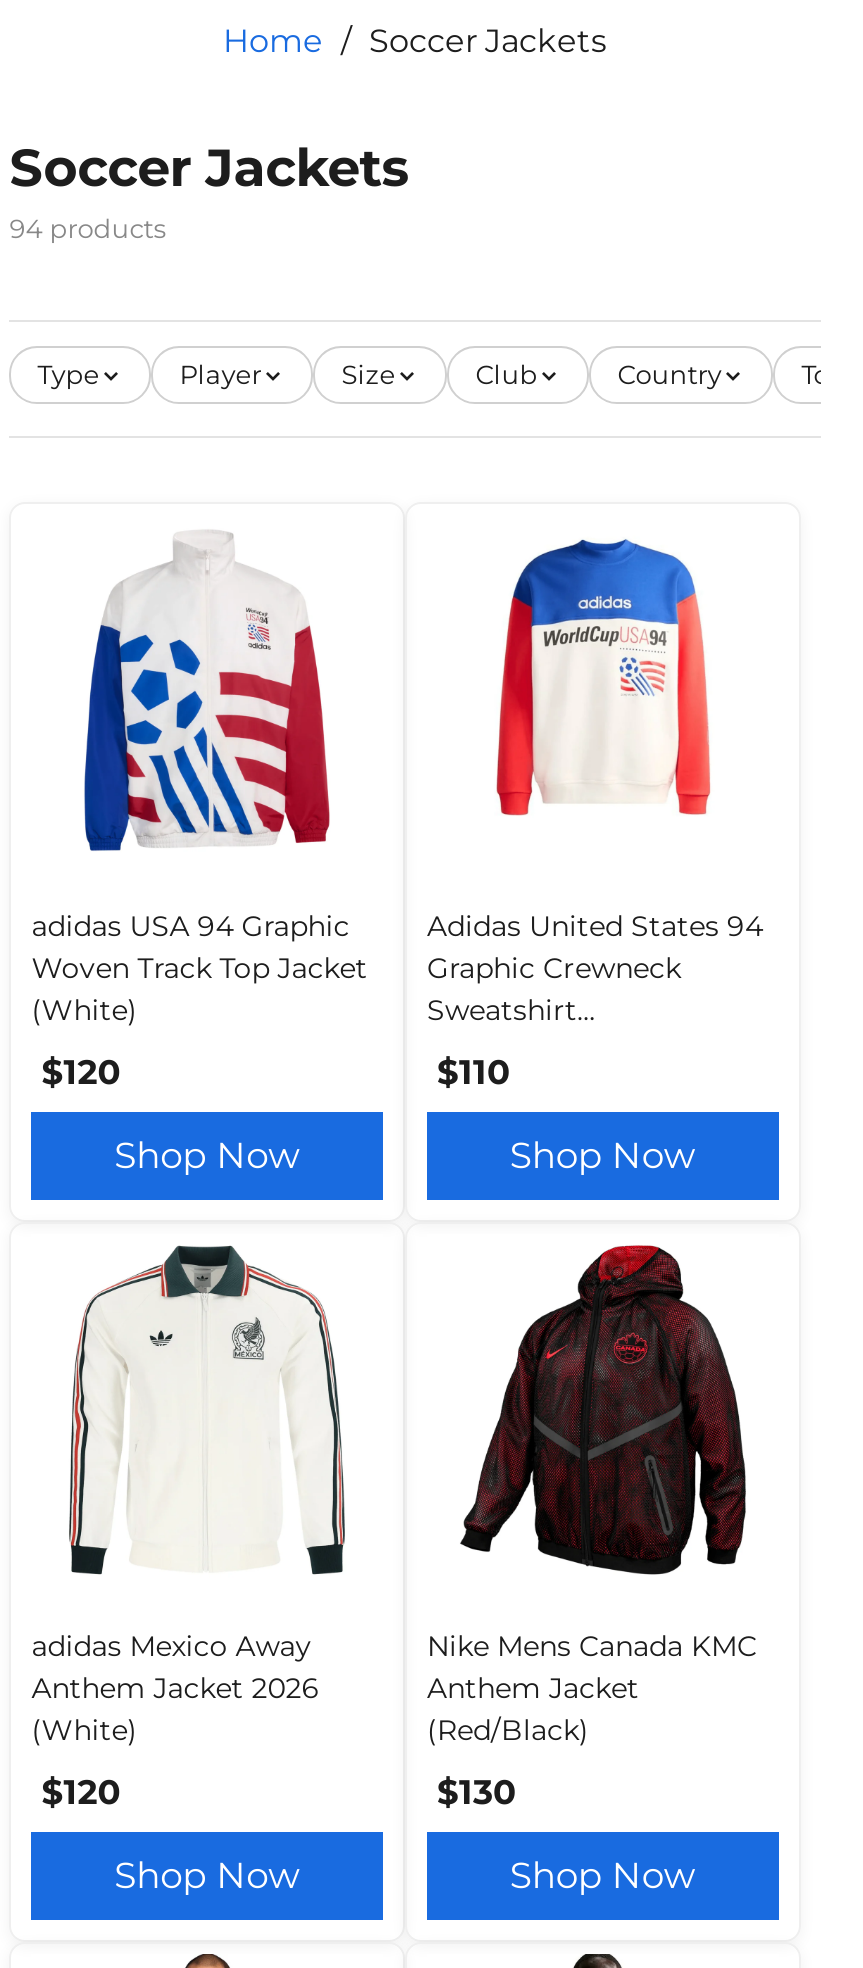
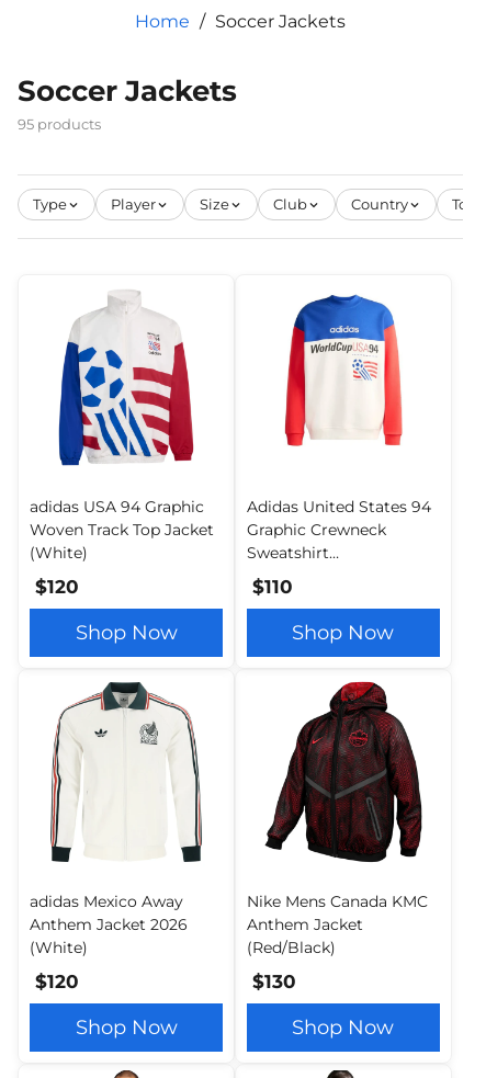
[9,212,165,244] 94 products -> [18,115,101,133] 95 products

